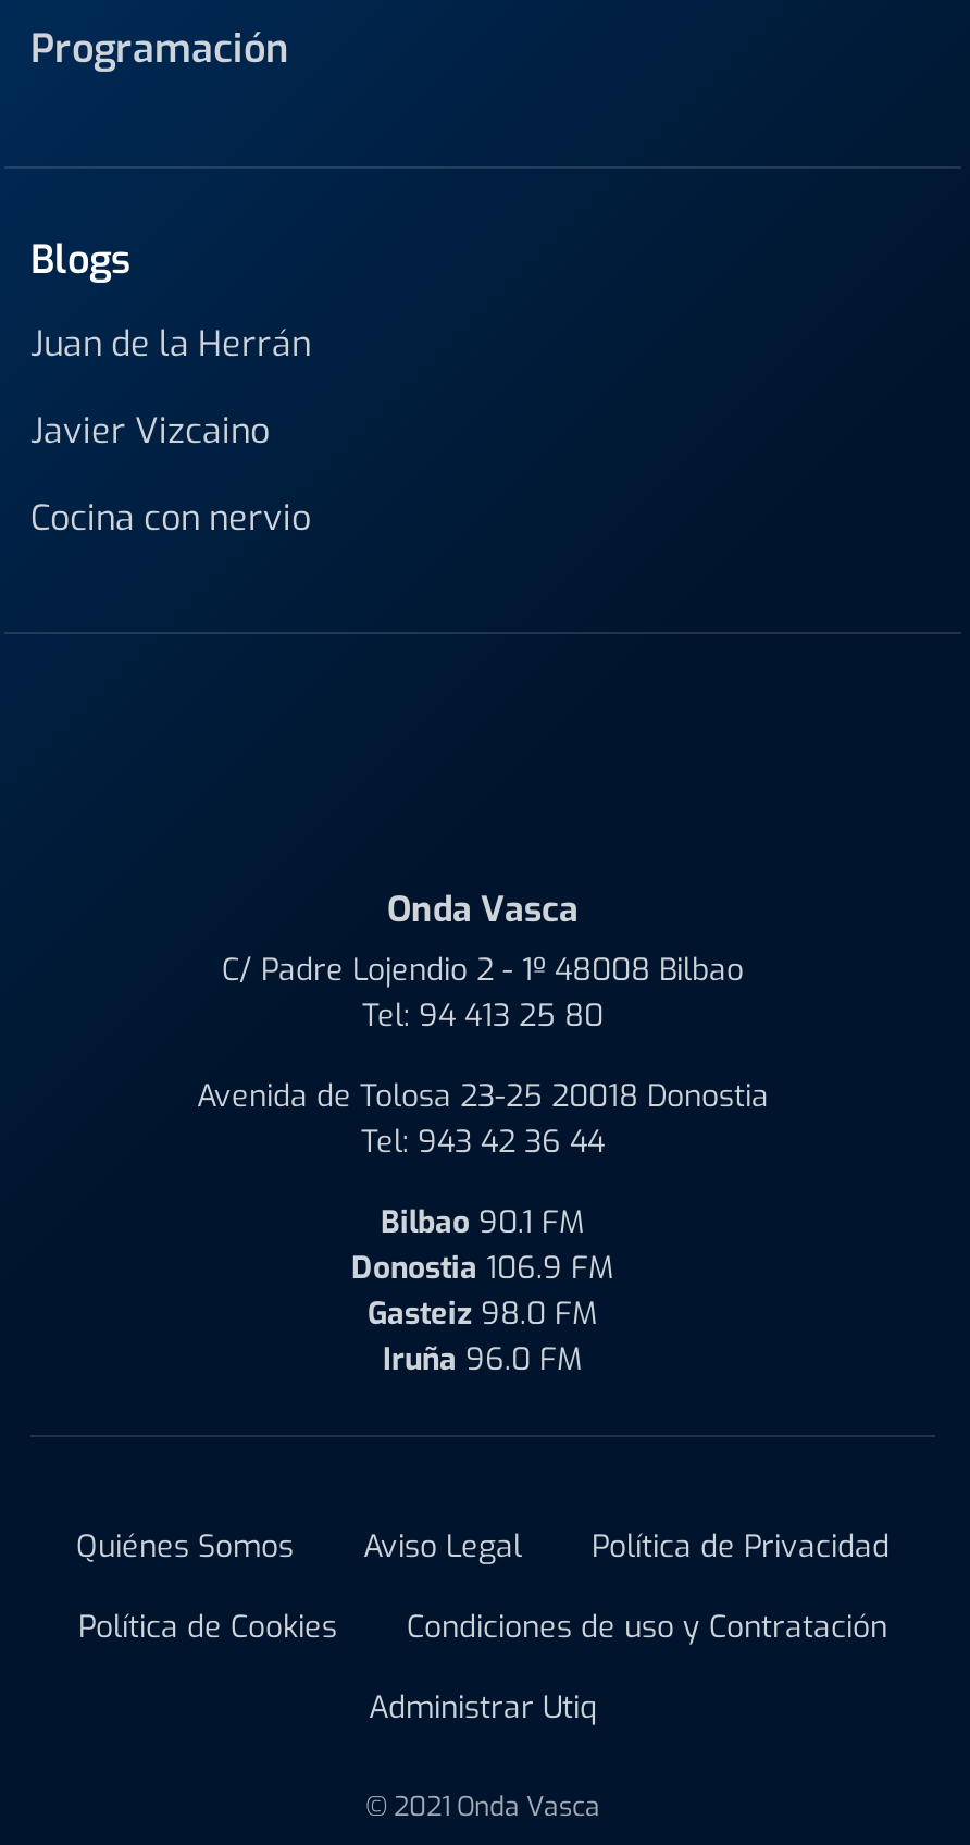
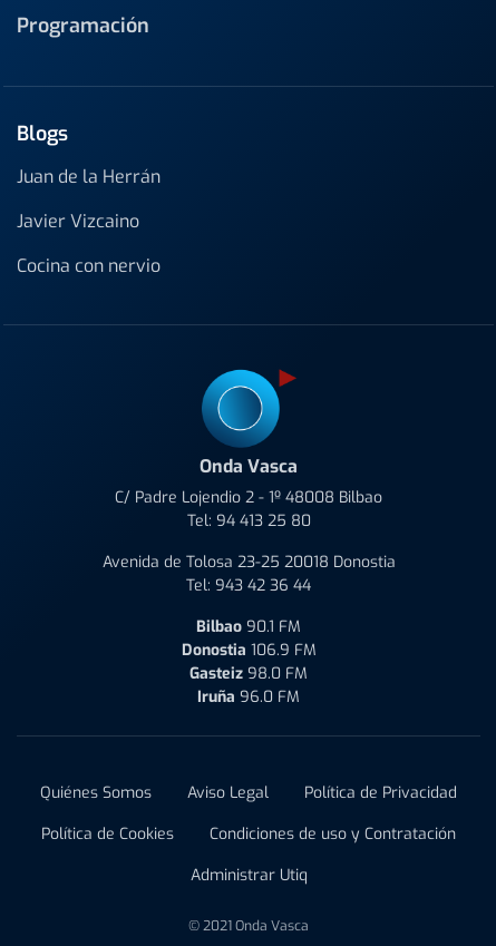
none -> [201,369,296,448] [image]

